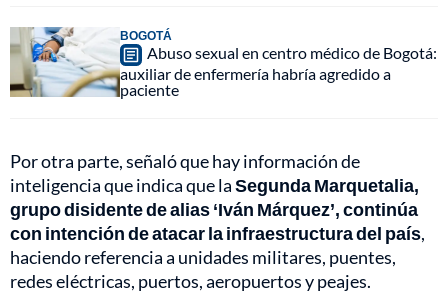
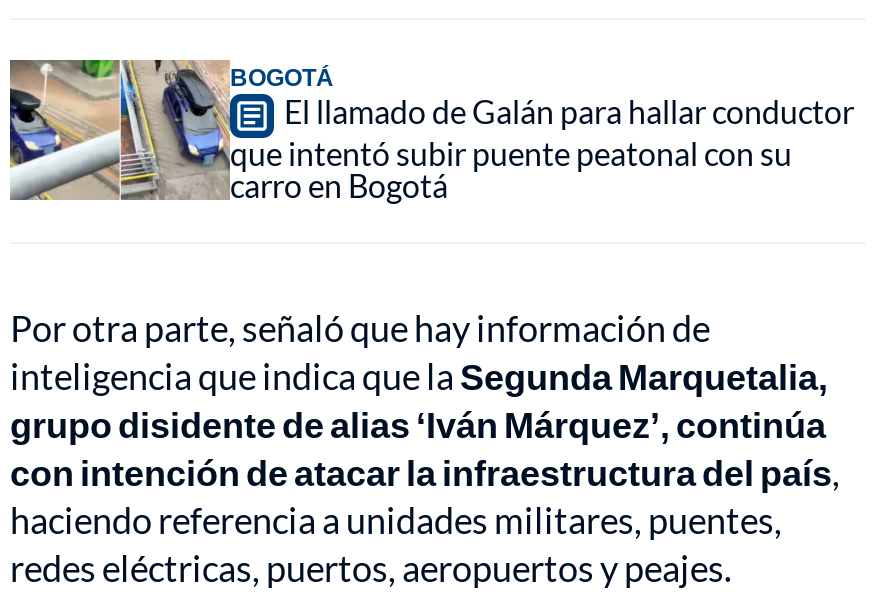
[9,26,437,99] [image] | Abuso sexual en centro médico de Bogotá: | auxiliar de enfermería habría agredido a | paciente -> [8,58,854,203] [image] | El llamado de Galán para hallar conductor | que intentó subir puente peatonal con su | carro en Bogotá

